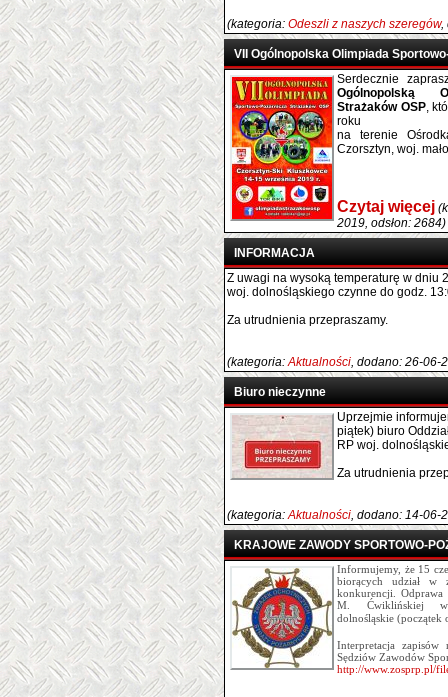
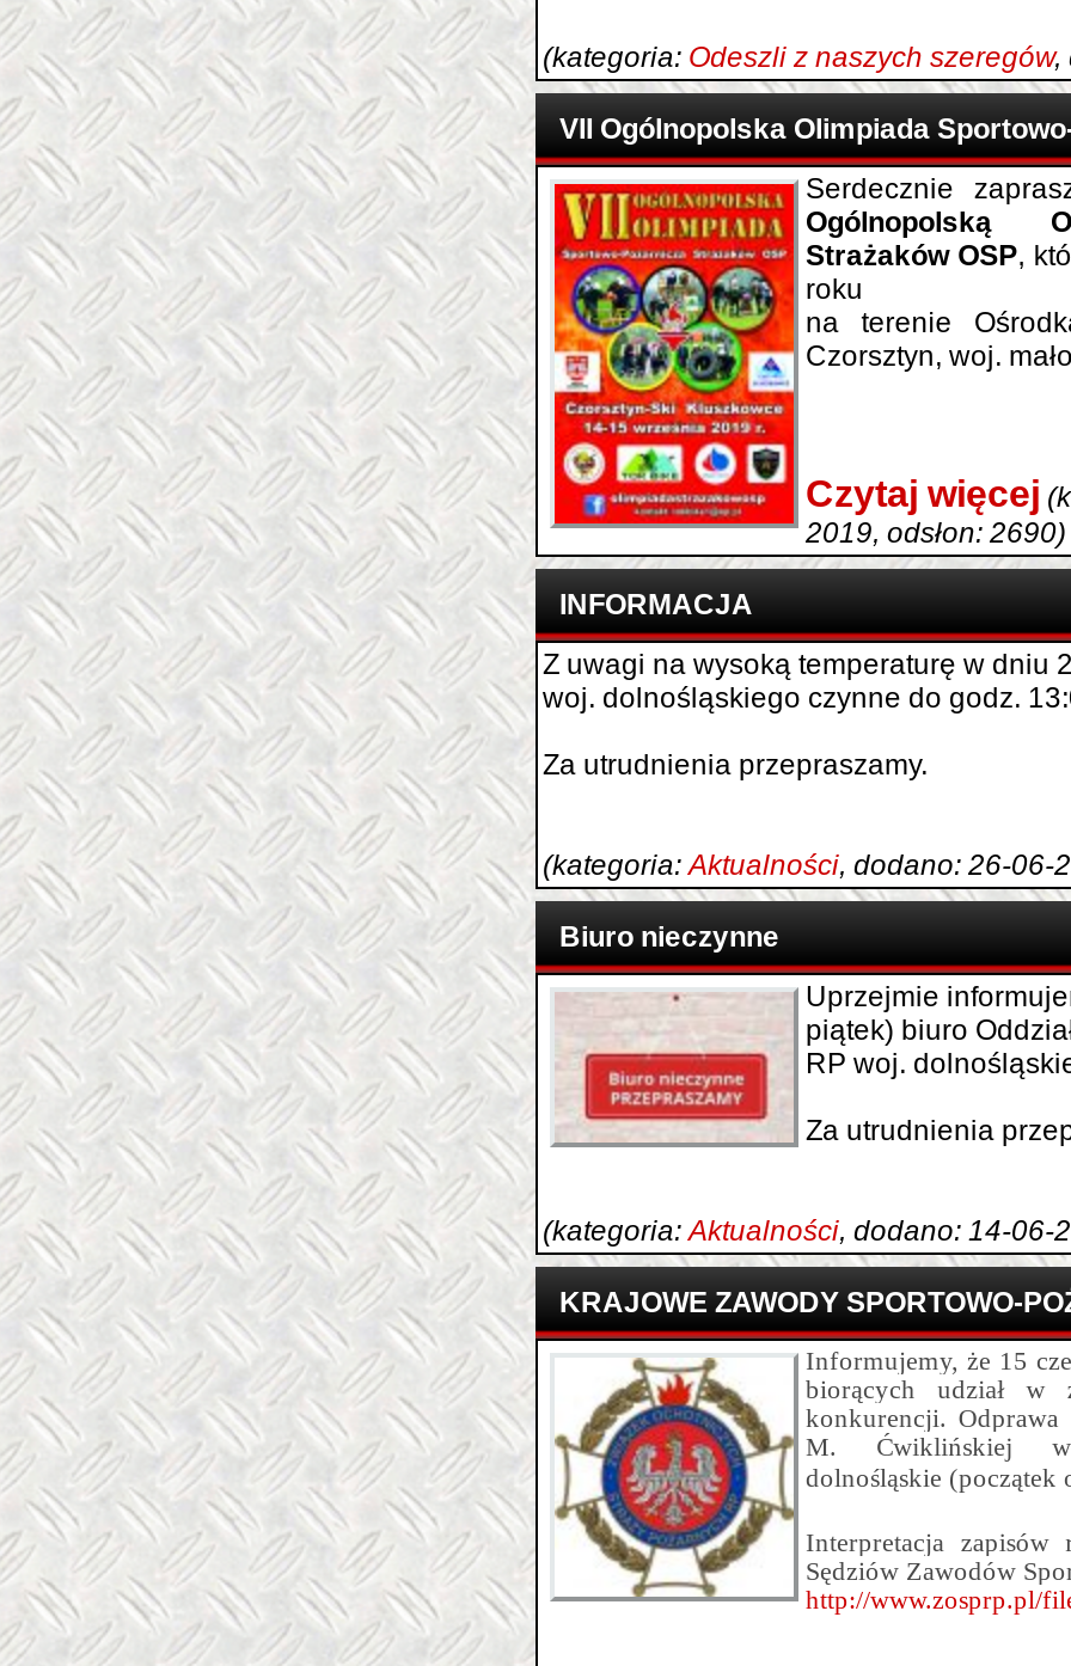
[337,216,446,230] 2019, odsłon: 2684) -> [806,516,1066,550] 2019, odsłon: 2690)

